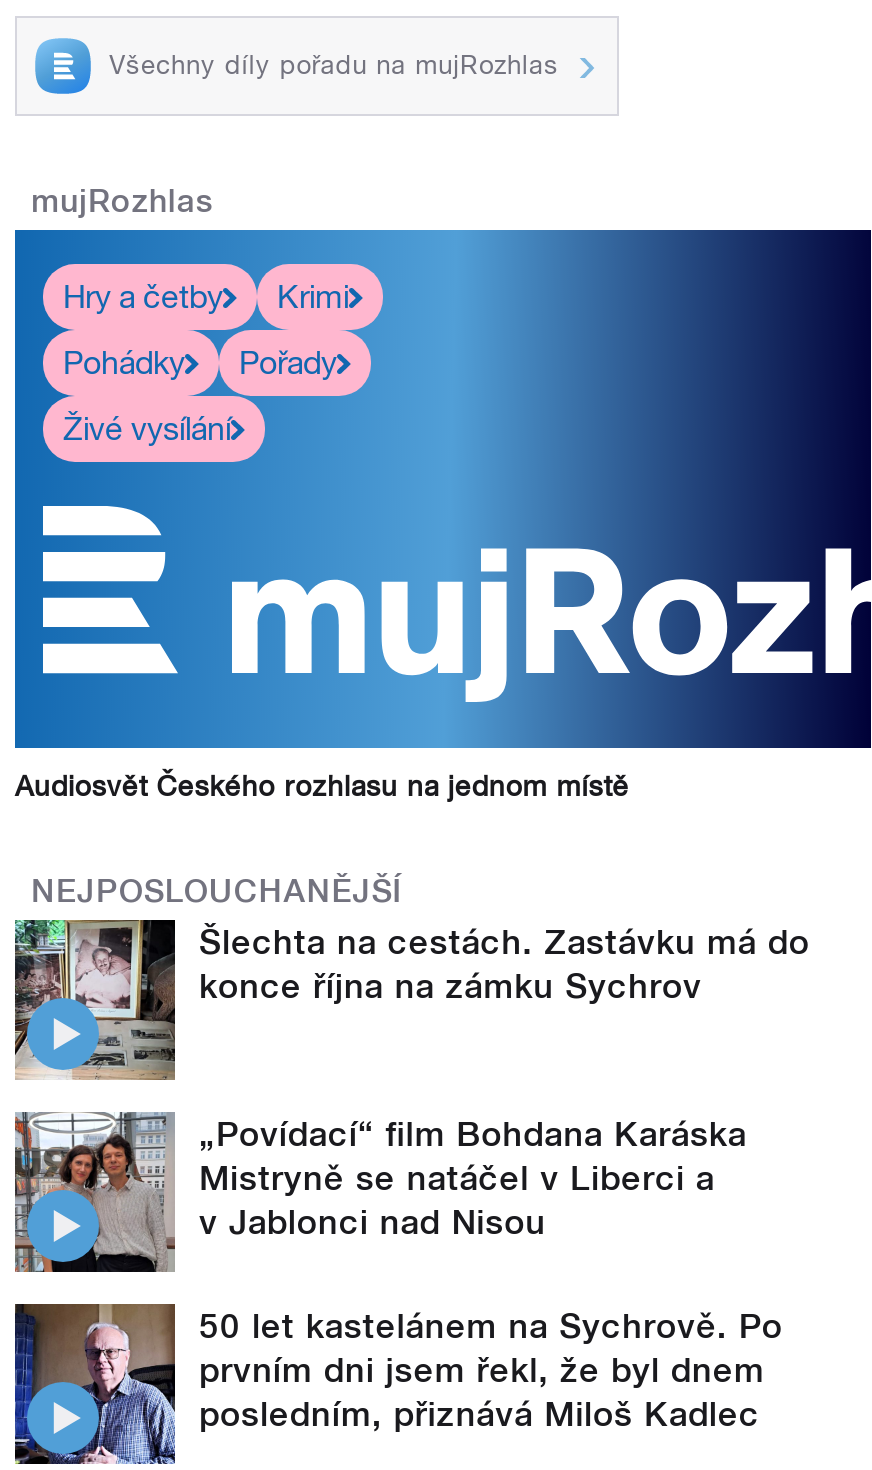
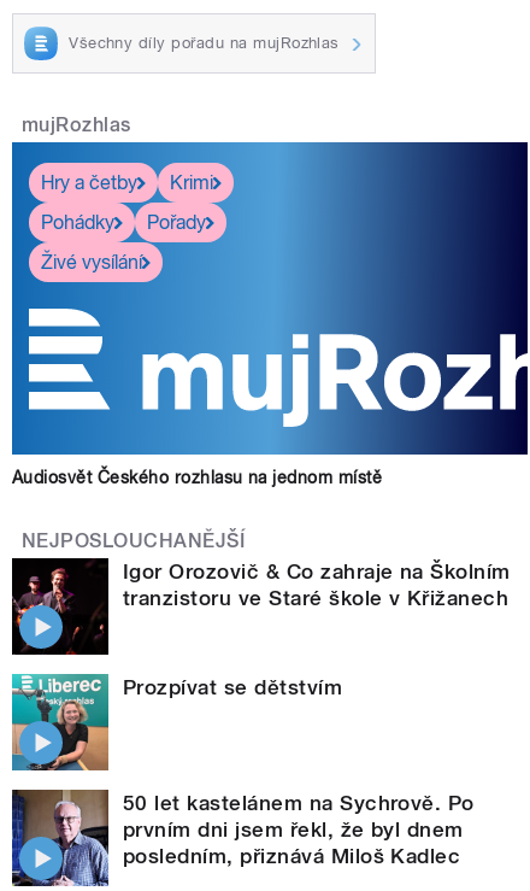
[13,918,810,1082] [image] | Šlechta na cestách. Zastávku má do | konce října na zámku Sychrov -> [11,557,510,656] [image] | Igor Orozovič & Co zahraje na Školním | tranzistoru ve Staré škole v Křižanech
[13,1112,747,1274] [image] | „Povídací“ film Bohdana Karáska | Mistryně se natáčel v Liberci a | v Jablonci nad Nisou -> [11,673,342,772] [image] | Prozpívat se dětstvím

